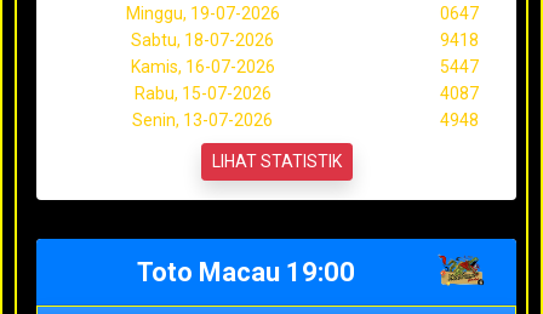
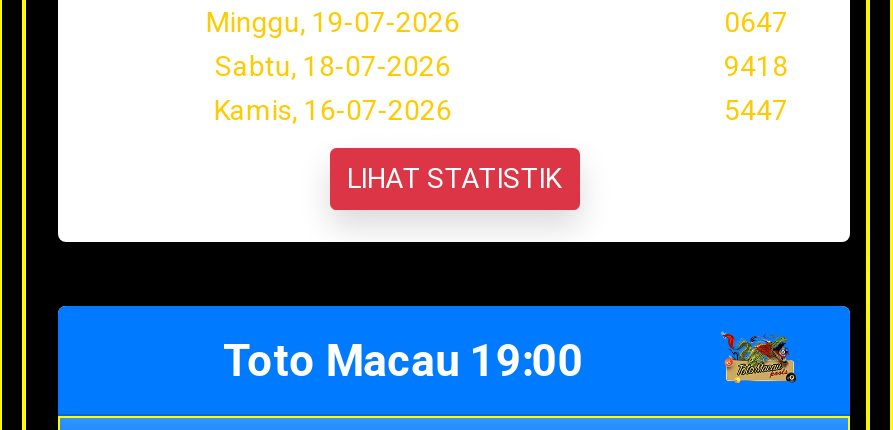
[132,84,479,130] Rabu, 15-07-2026 | 4087 | Senin, 13-07-2026 | 4948 -> none

